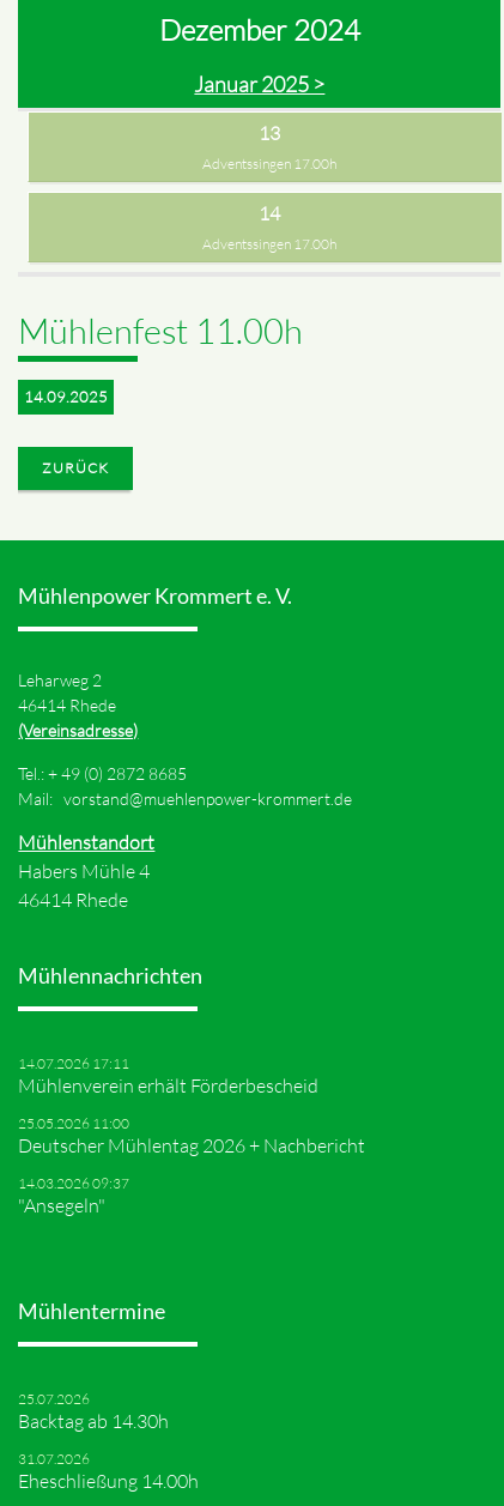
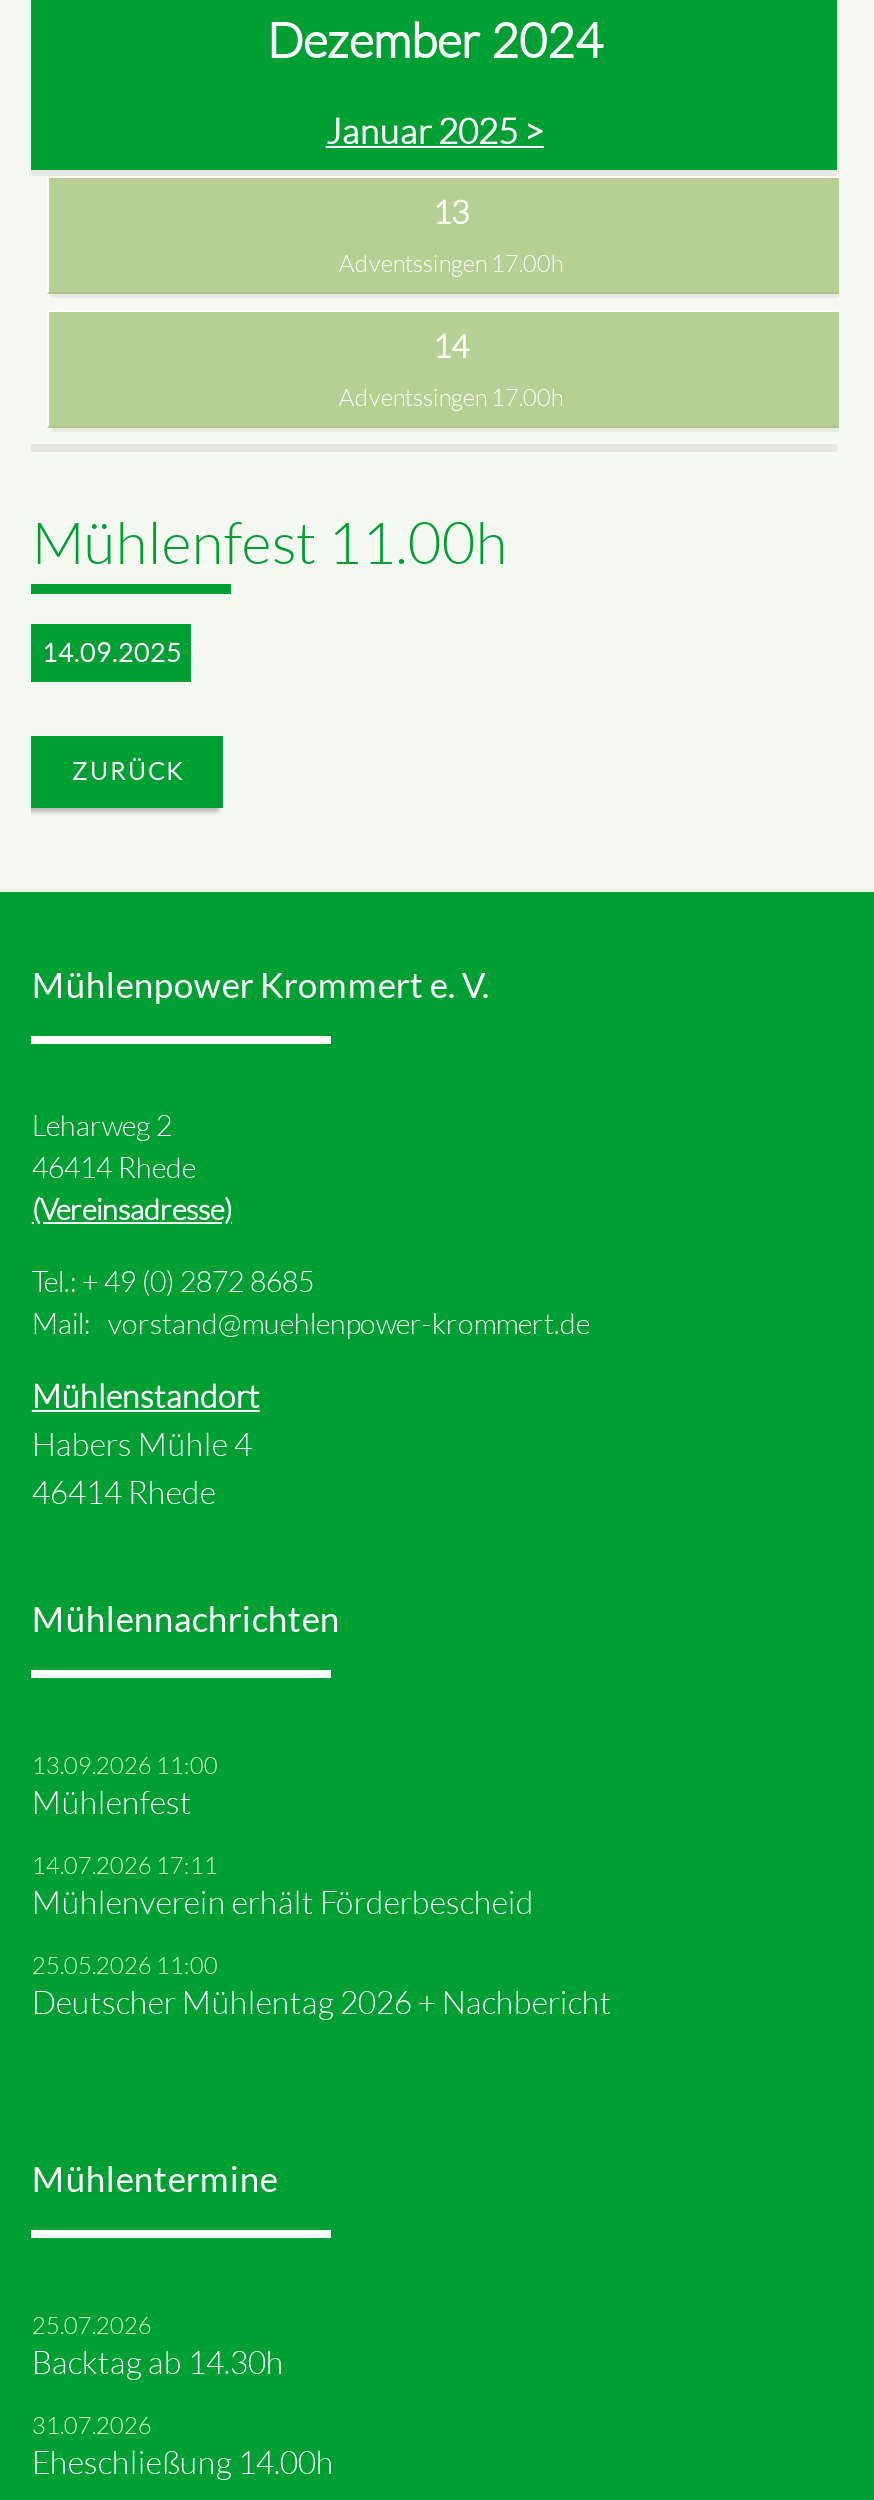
none -> [32,1749,218,1821] 13.09.2026 11:00 | Mühlenfest
moved [18,1054,366,1157] -> [32,1849,612,2021]: 14.07.2026 17:11 | Mühlenverein erhält Förderbescheid | 25.05.2026 11:00 | Deutscher Mühlentag 2026 + Nachbericht
[18,1174,130,1217] 14.03.2026 09:37 | "Ansegeln" -> none

